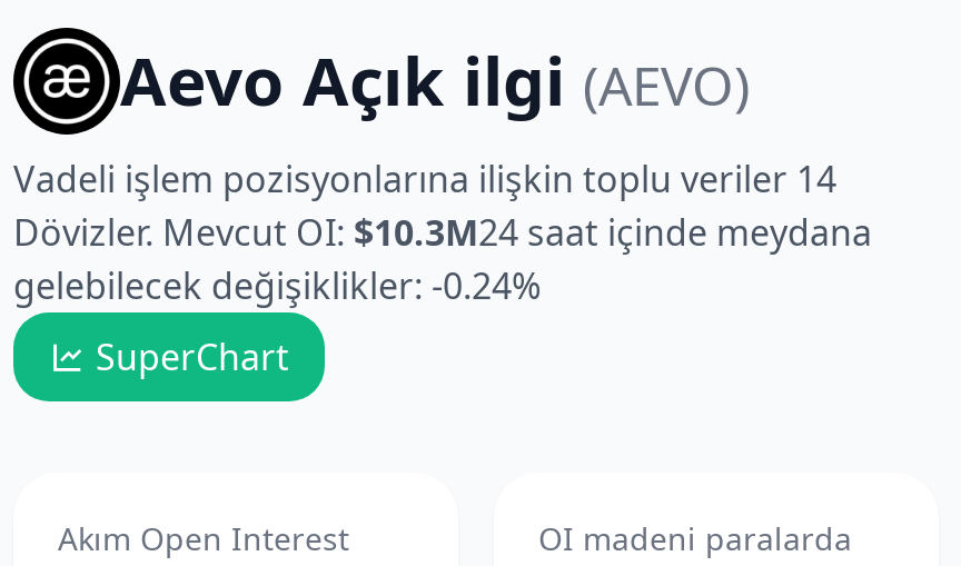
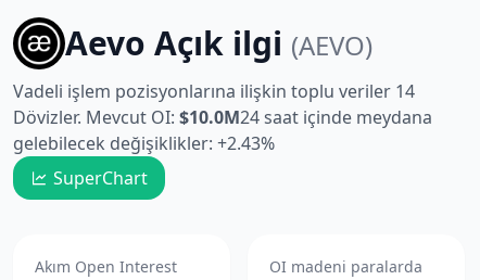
[13,208,872,257] Dövizler. Mevcut OI: $10.3M24 saat içinde meydana -> [13,105,432,129] Dövizler. Mevcut OI: $10.0M24 saat içinde meydana
[13,261,541,310] gelebilecek değişiklikler: -0.24% -> [13,131,275,155] gelebilecek değişiklikler: +2.43%

